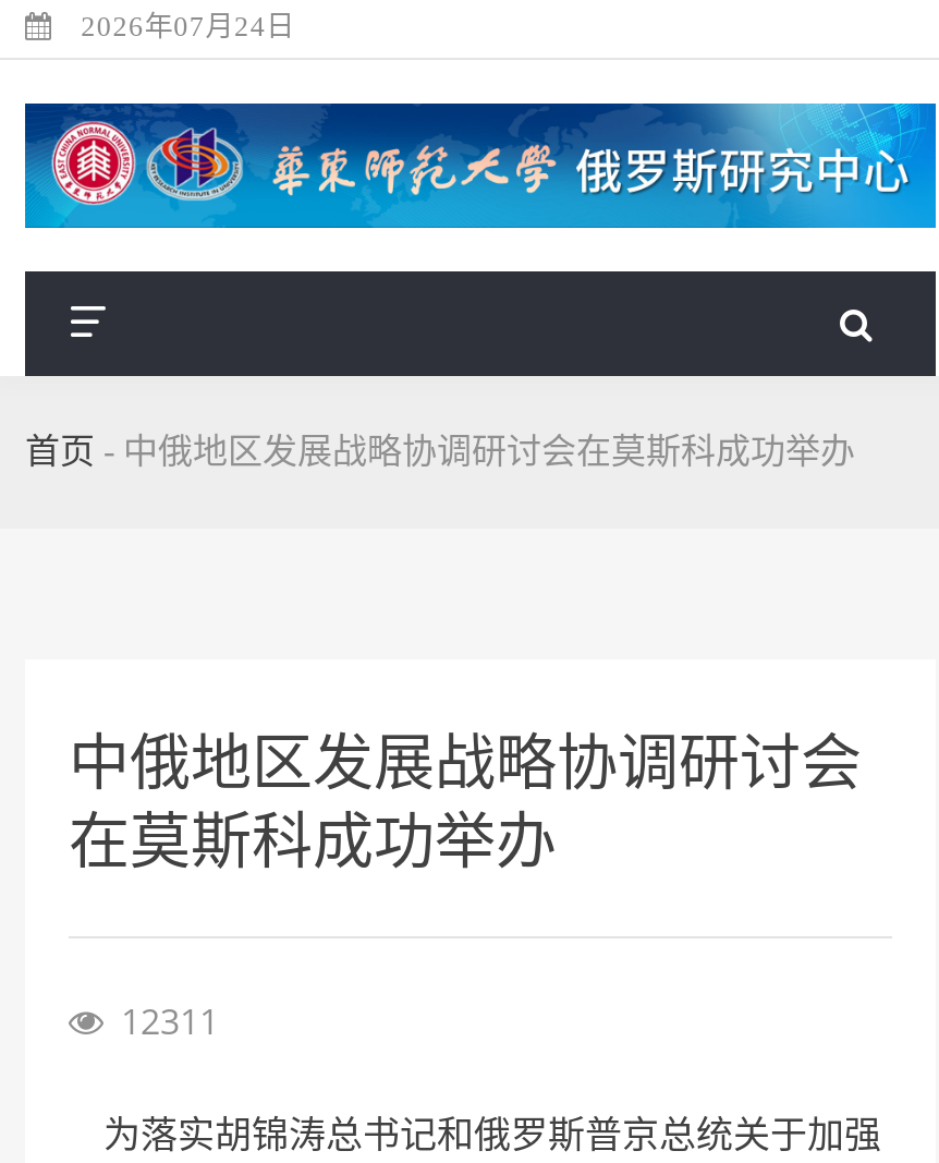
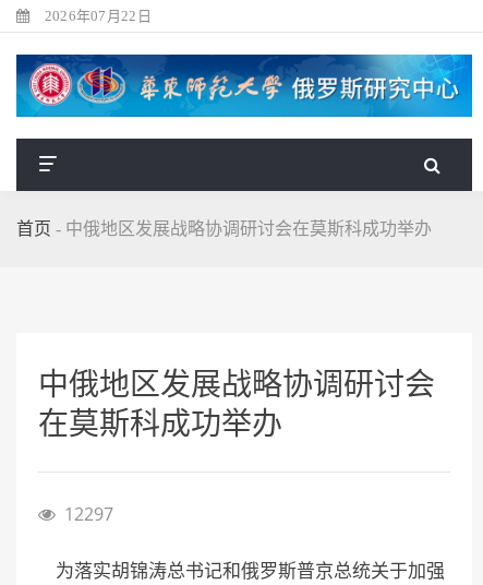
[74,10,295,43] 2026年07月24日 -> [41,8,151,24] 2026年07月22日
[121,996,219,1044] 12311 -> [64,502,113,526] 12297

